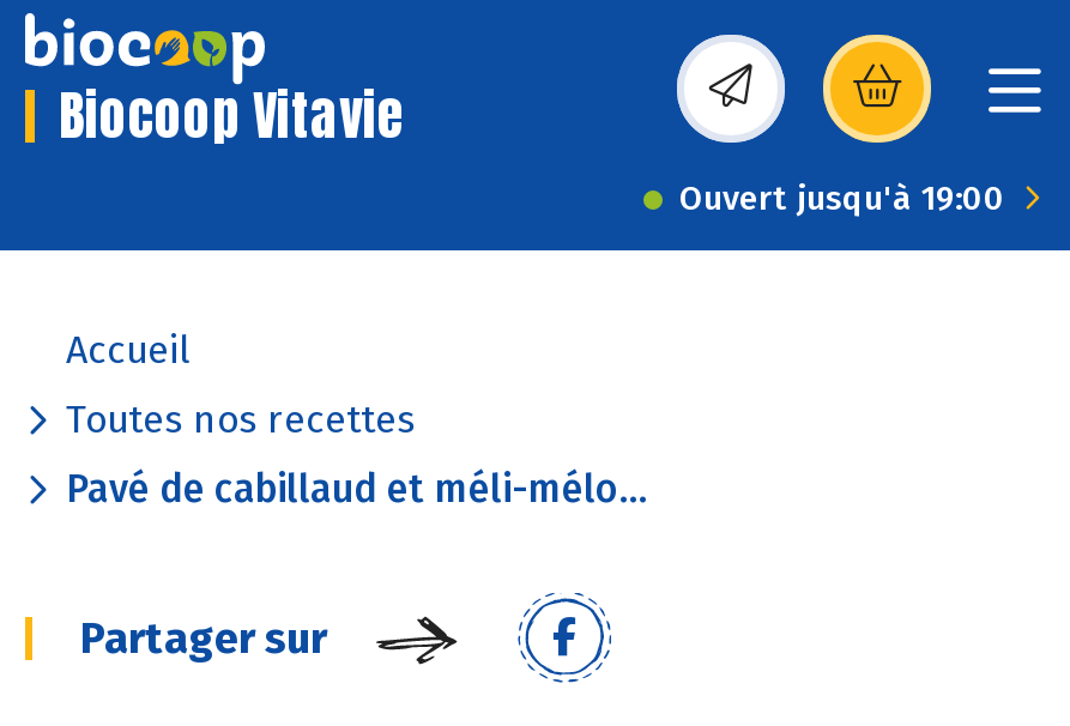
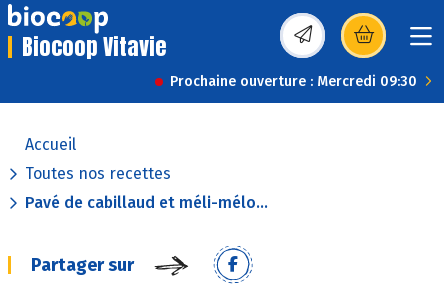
[679,179,1005,219] Ouvert jusqu'à 19:00 -> [170,73,417,90] Prochaine ouverture : Mercredi 09:30

